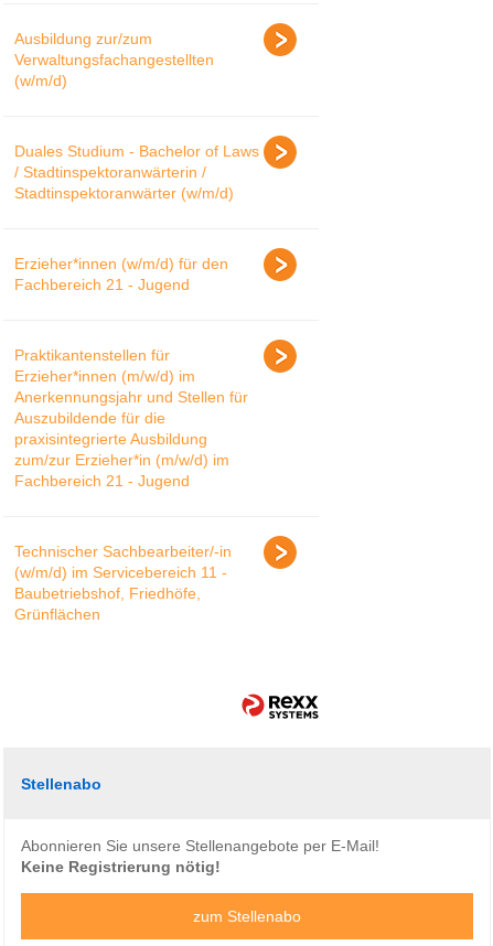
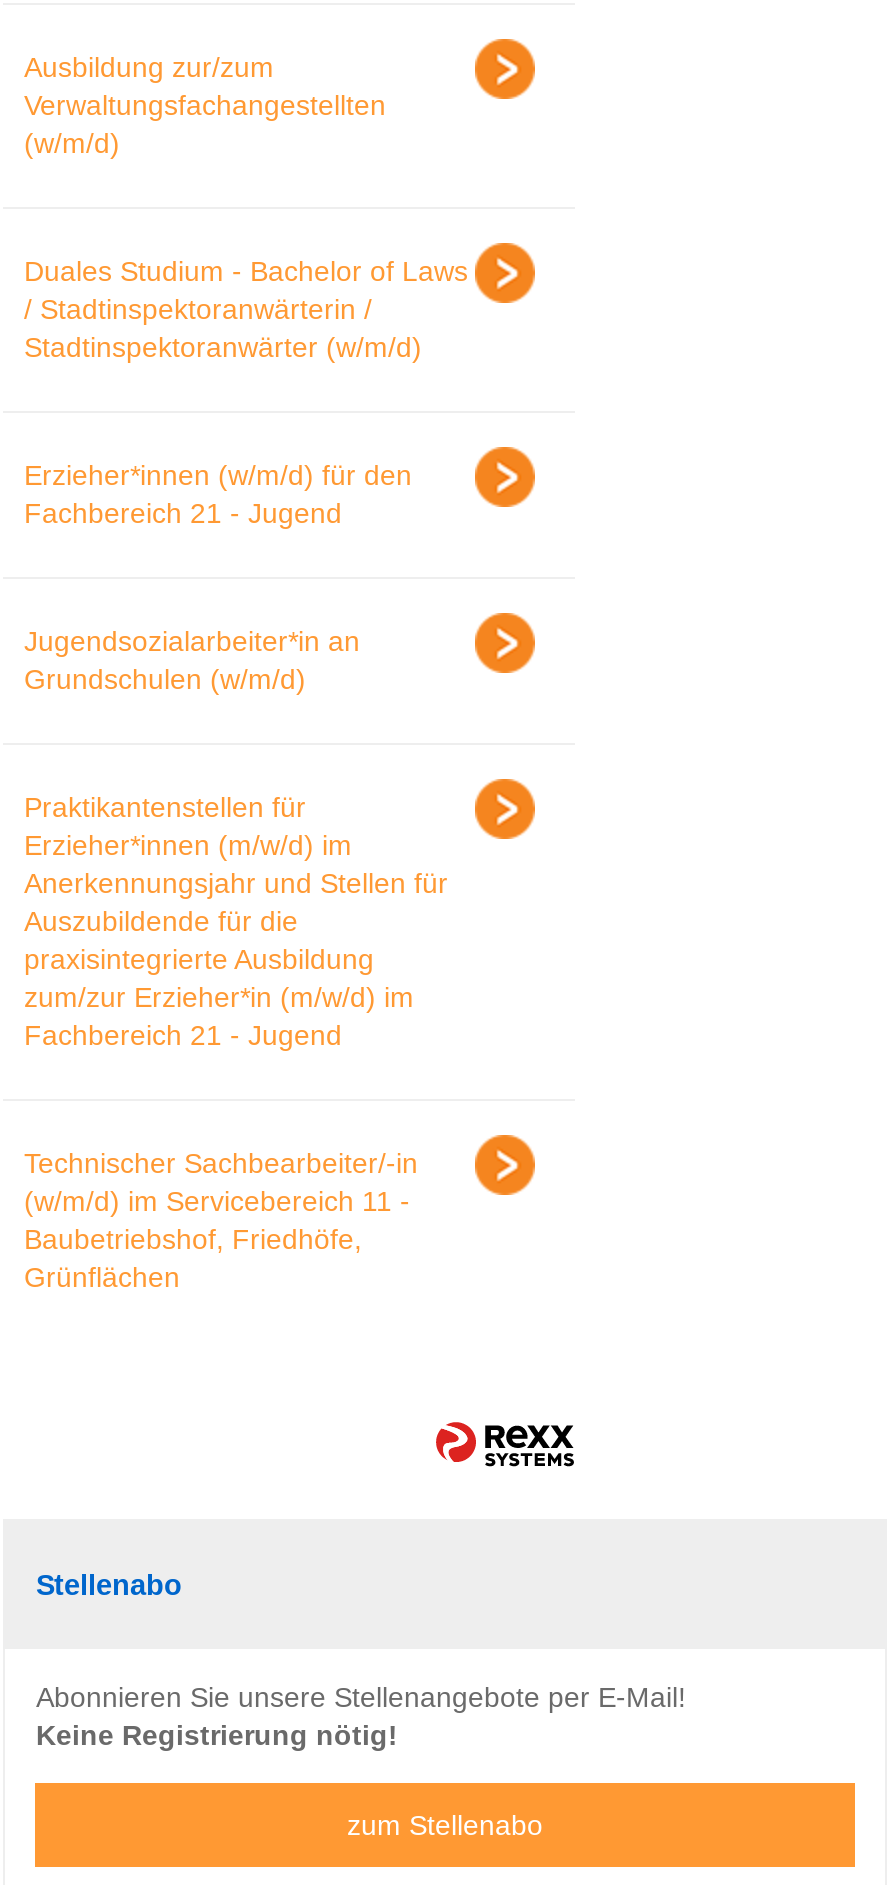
none -> [24,624,360,694] Jugendsozialarbeiter*in an | Grundschulen (w/m/d)

